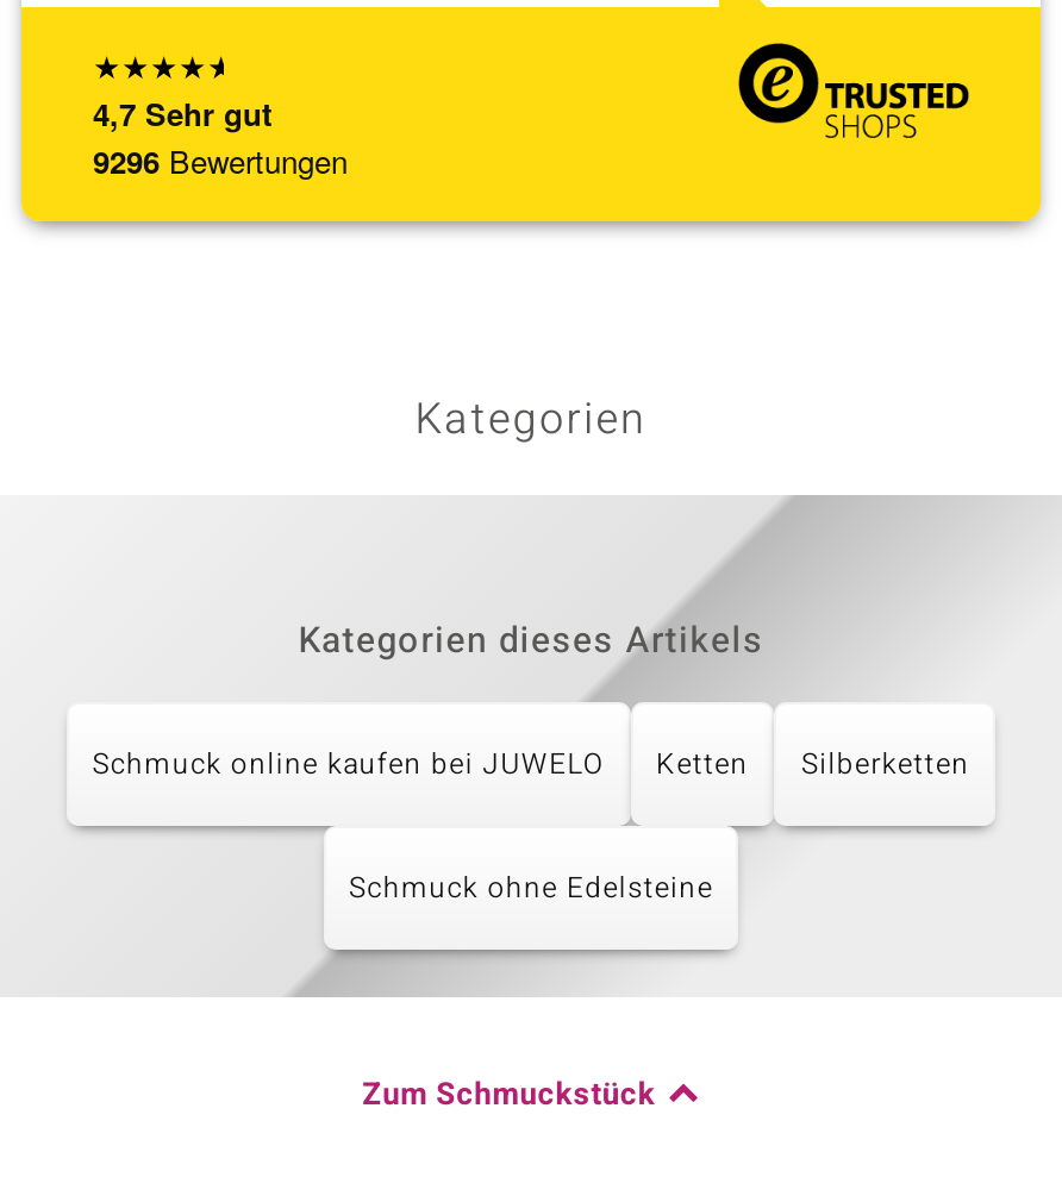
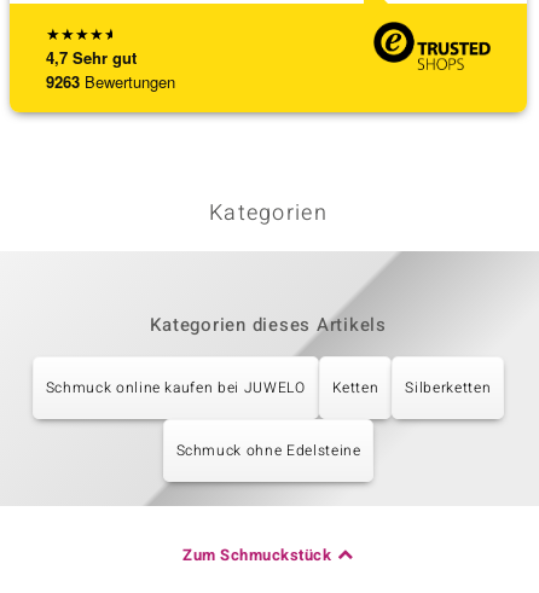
[93,138,348,183] 9296 Bewertungen -> [46,70,175,93] 9263 Bewertungen

